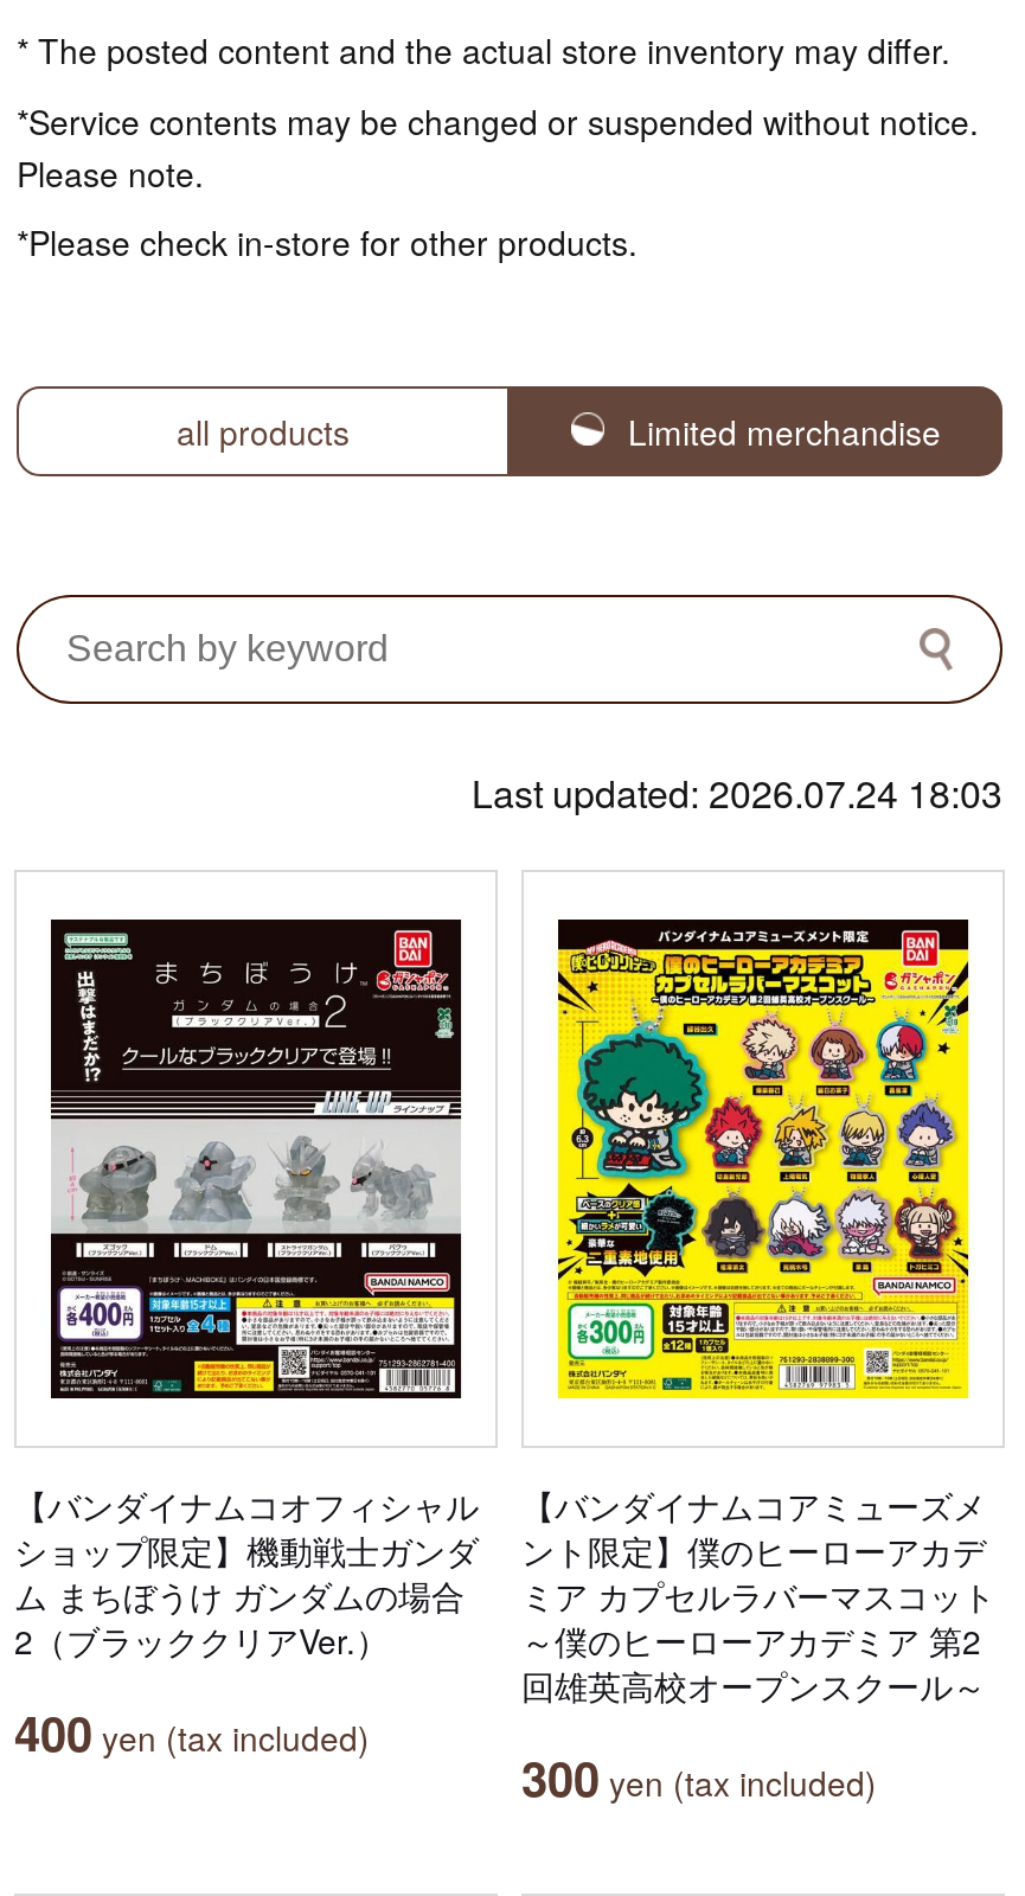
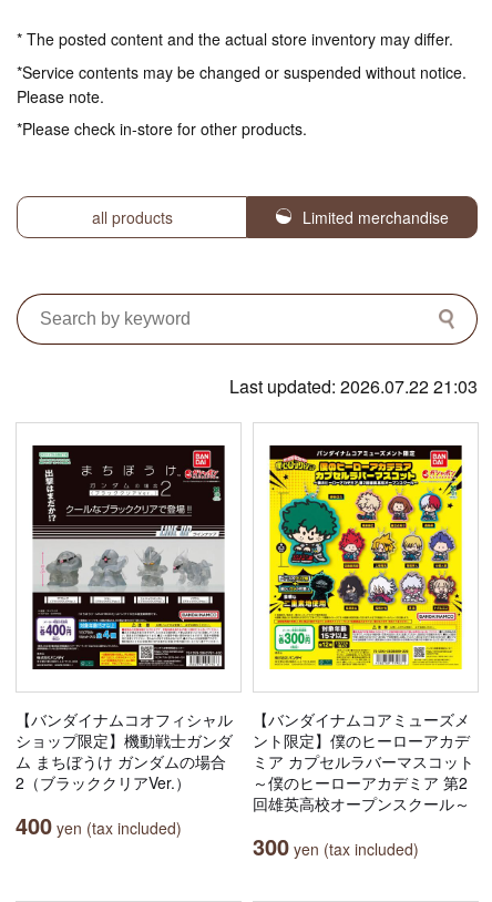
[472,764,1002,819] Last updated: 2026.07.24 18:03 -> [229,373,478,398] Last updated: 2026.07.22 21:03

